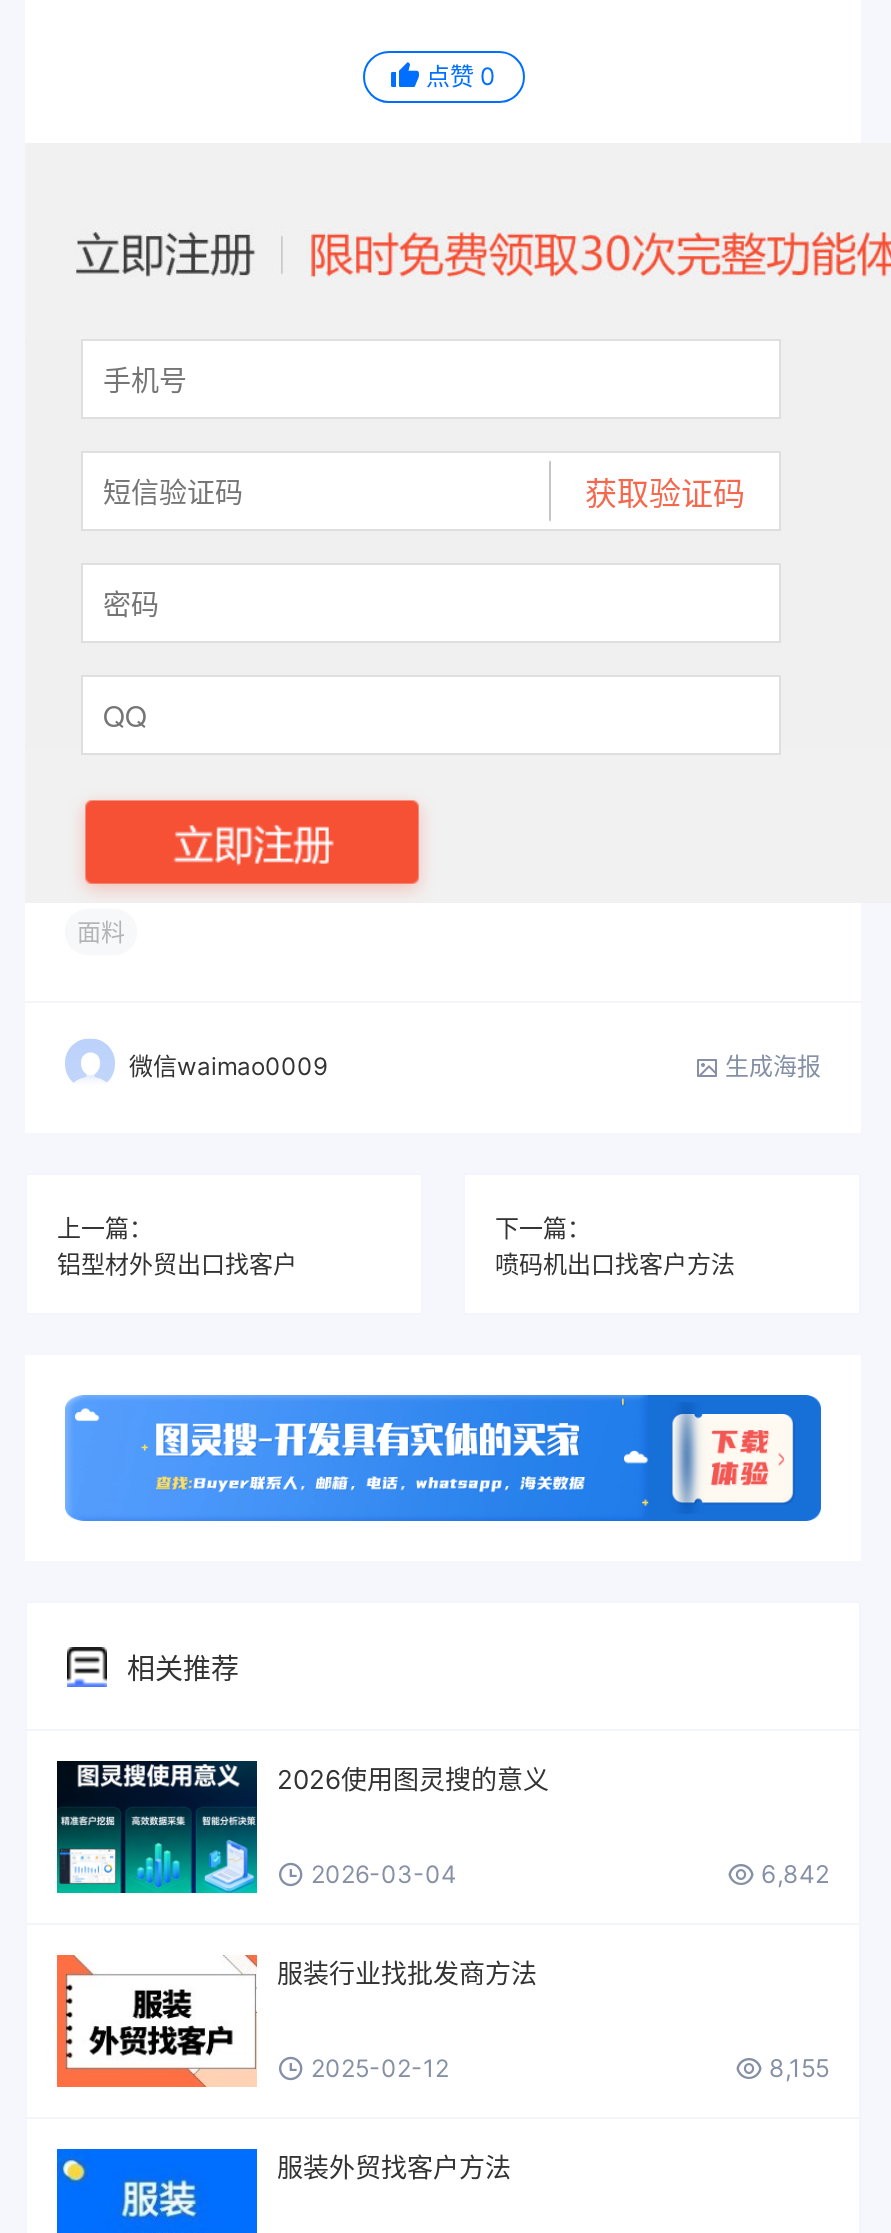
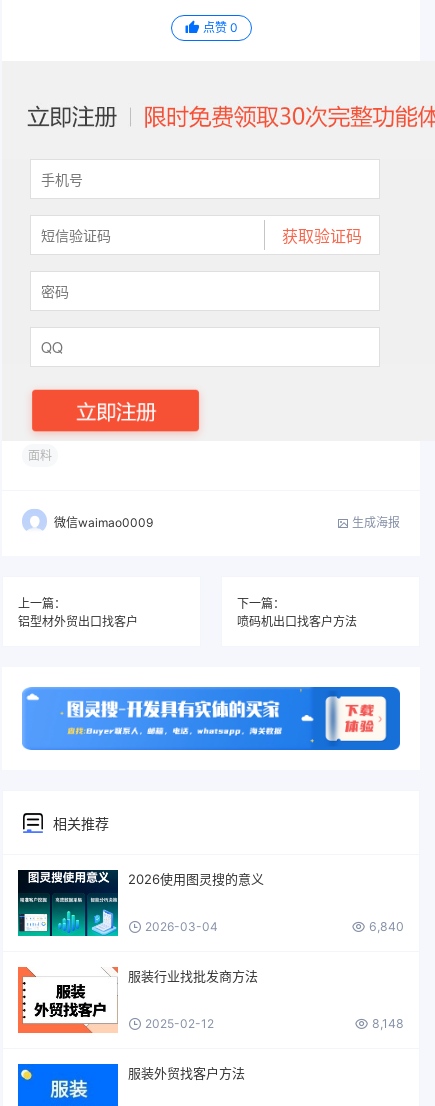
[761,1858,829,1888] 6,842 -> [369,919,404,934] 6,840
[769,2052,829,2082] 8,155 -> [372,1016,404,1031] 8,148

